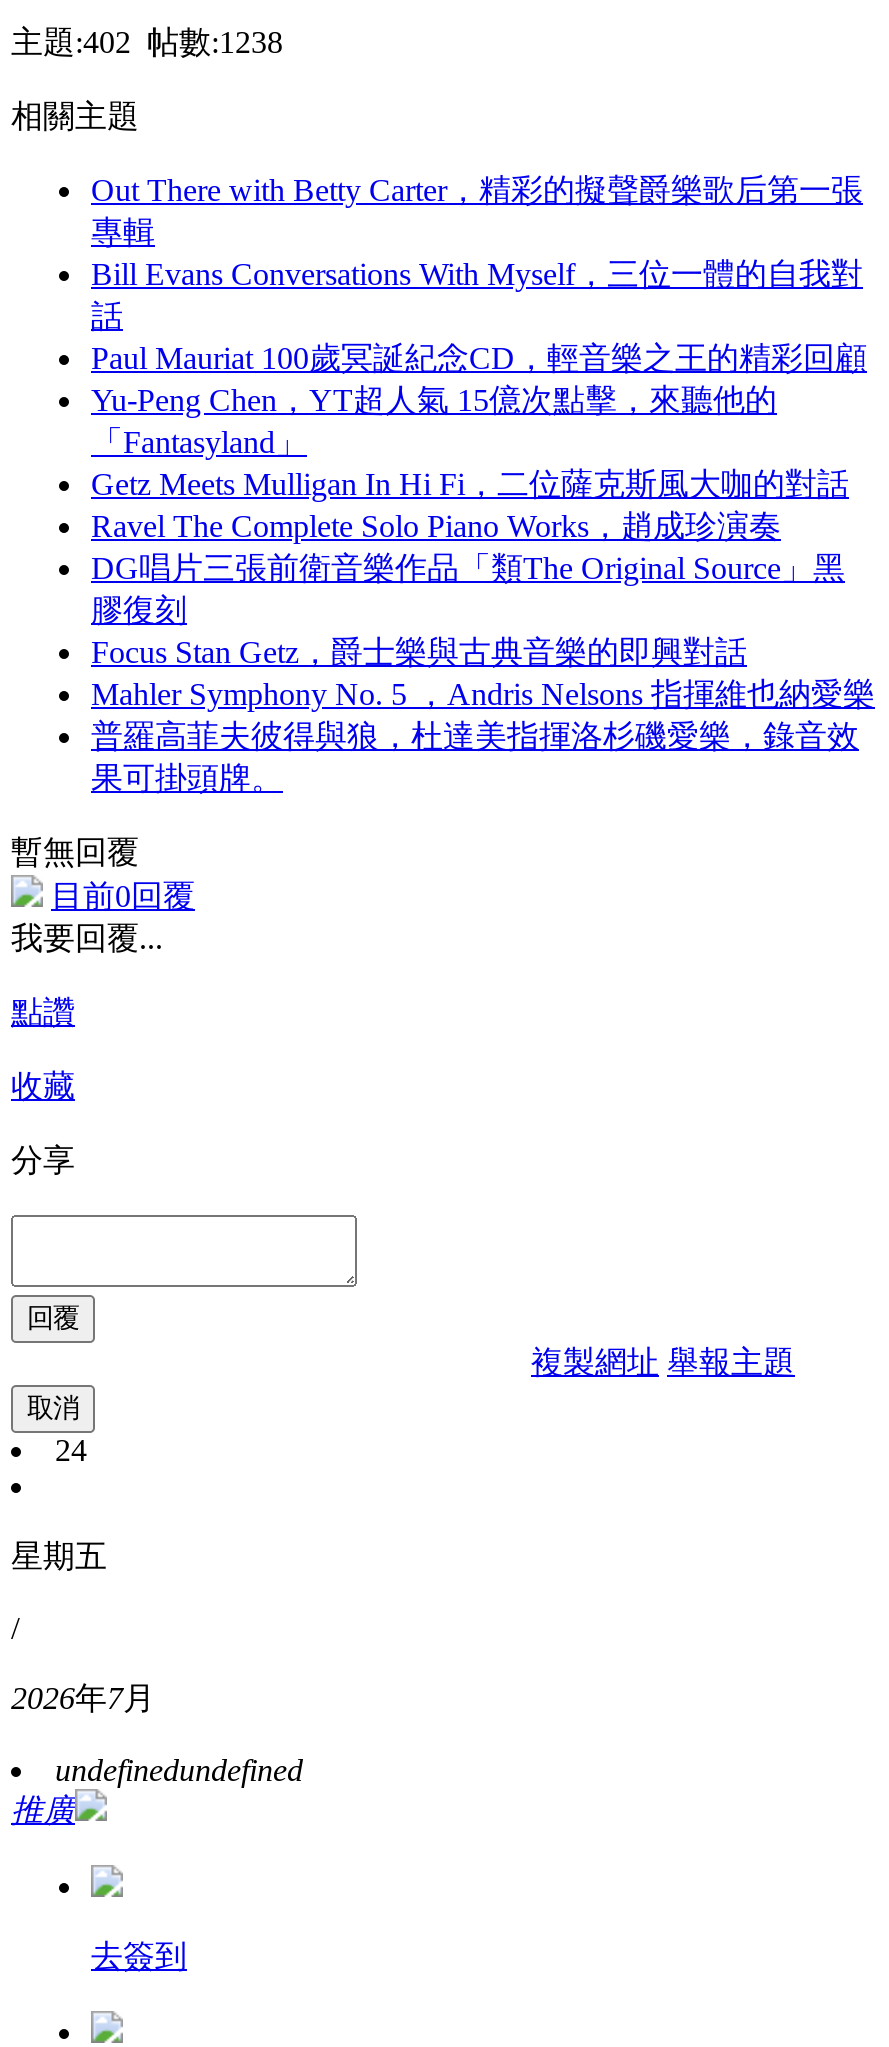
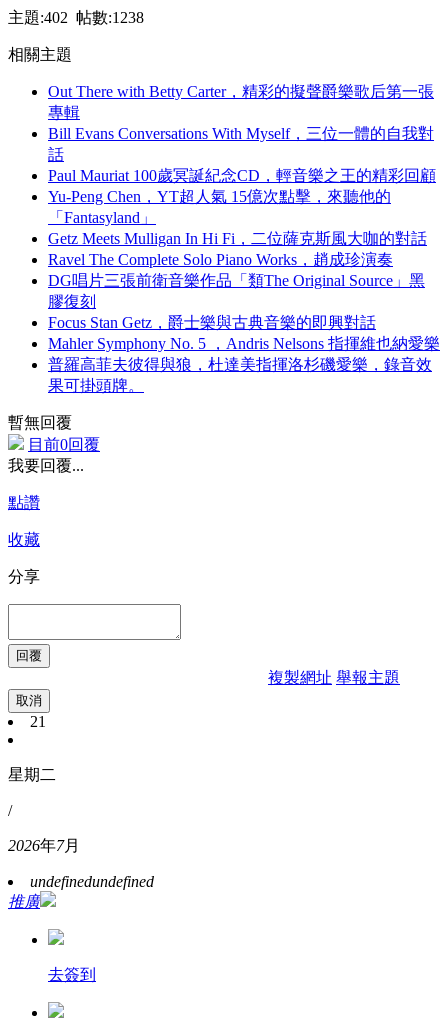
[55,1433,87,1467] 24 -> [30,713,46,730] 21
[11,1539,107,1573] 星期五 -> [8,766,56,783] 星期二

